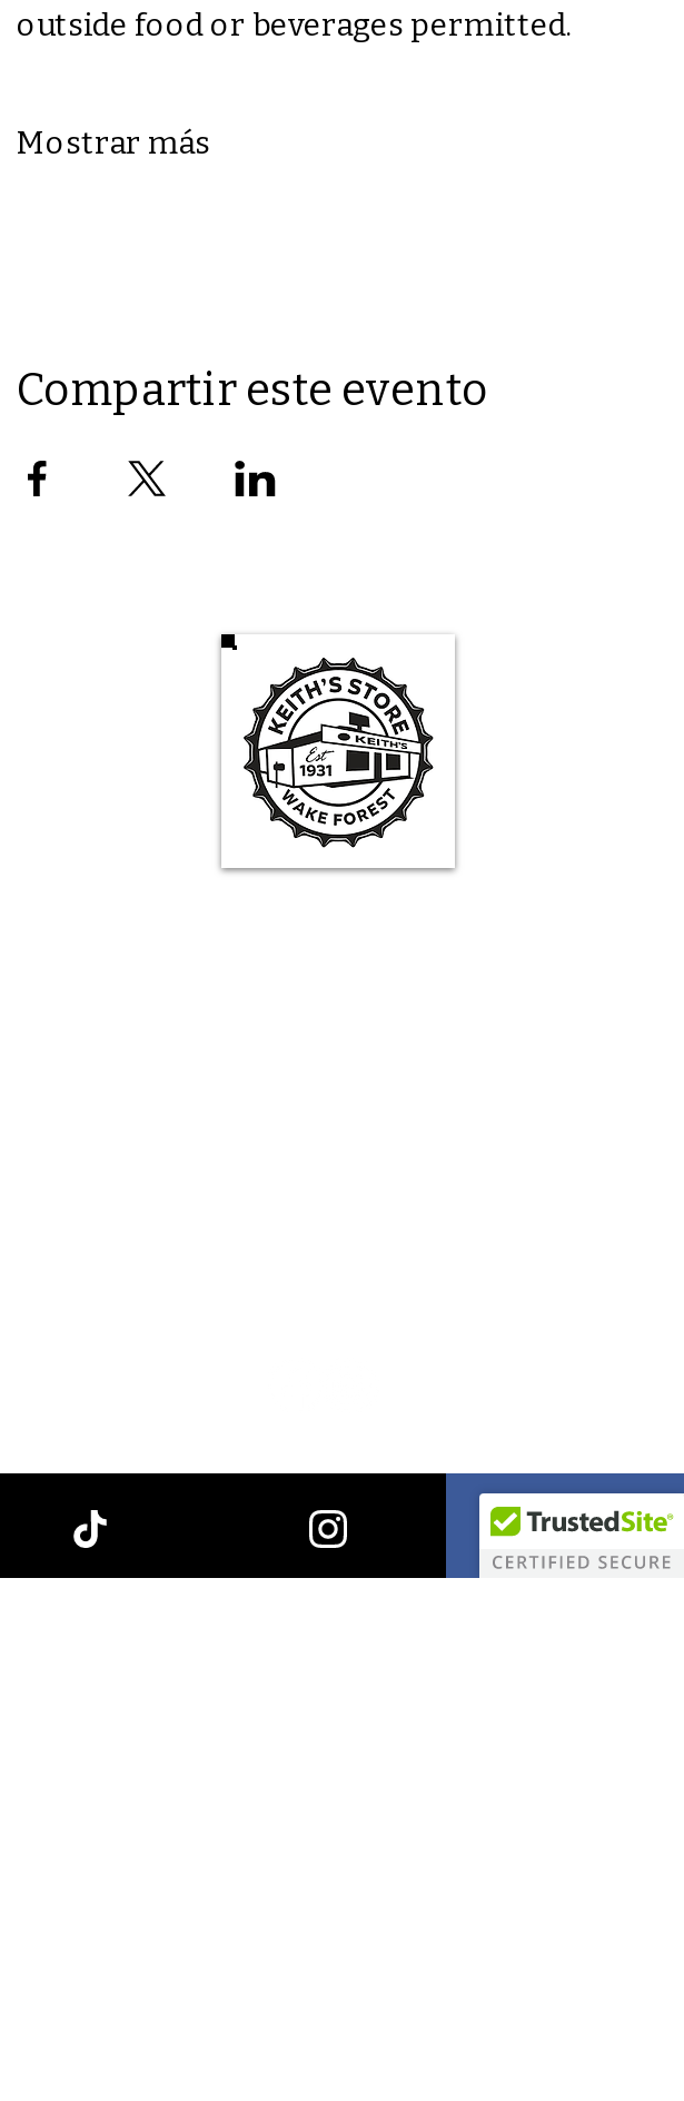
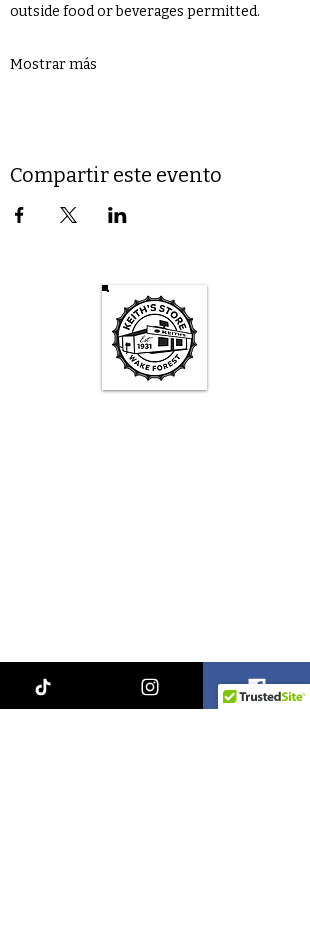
[477,1491,677,1571] [image] -> [218,671,307,704] [image]

